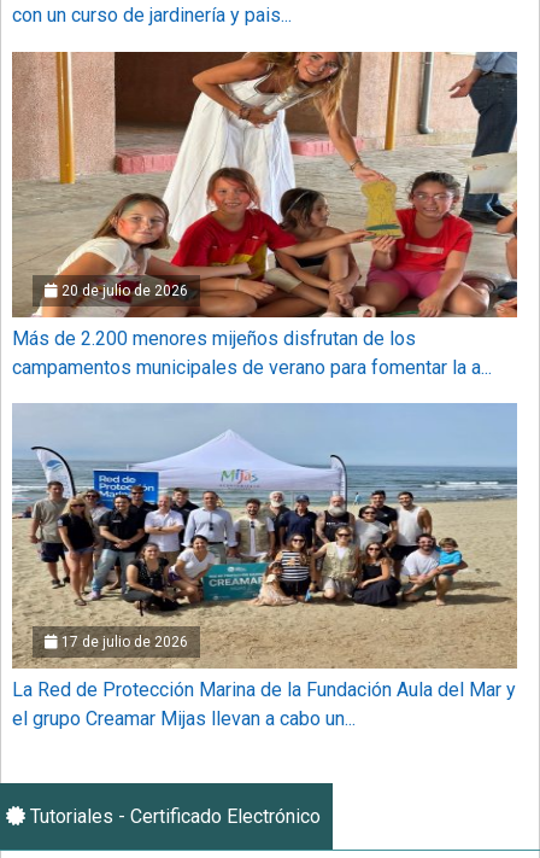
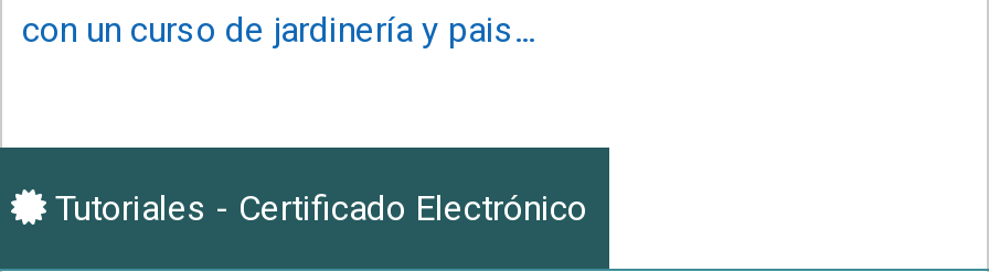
[11,51,518,378] [image] | 20 de julio de 2026 | Más de 2.200 menores mijeños disfrutan de los | campamentos municipales de verano para fomentar la a... -> none
[11,402,518,730] [image] | 17 de julio de 2026 | La Red de Protección Marina de la Fundación Aula del Mar y | el grupo Creamar Mijas llevan a cabo un... -> none

